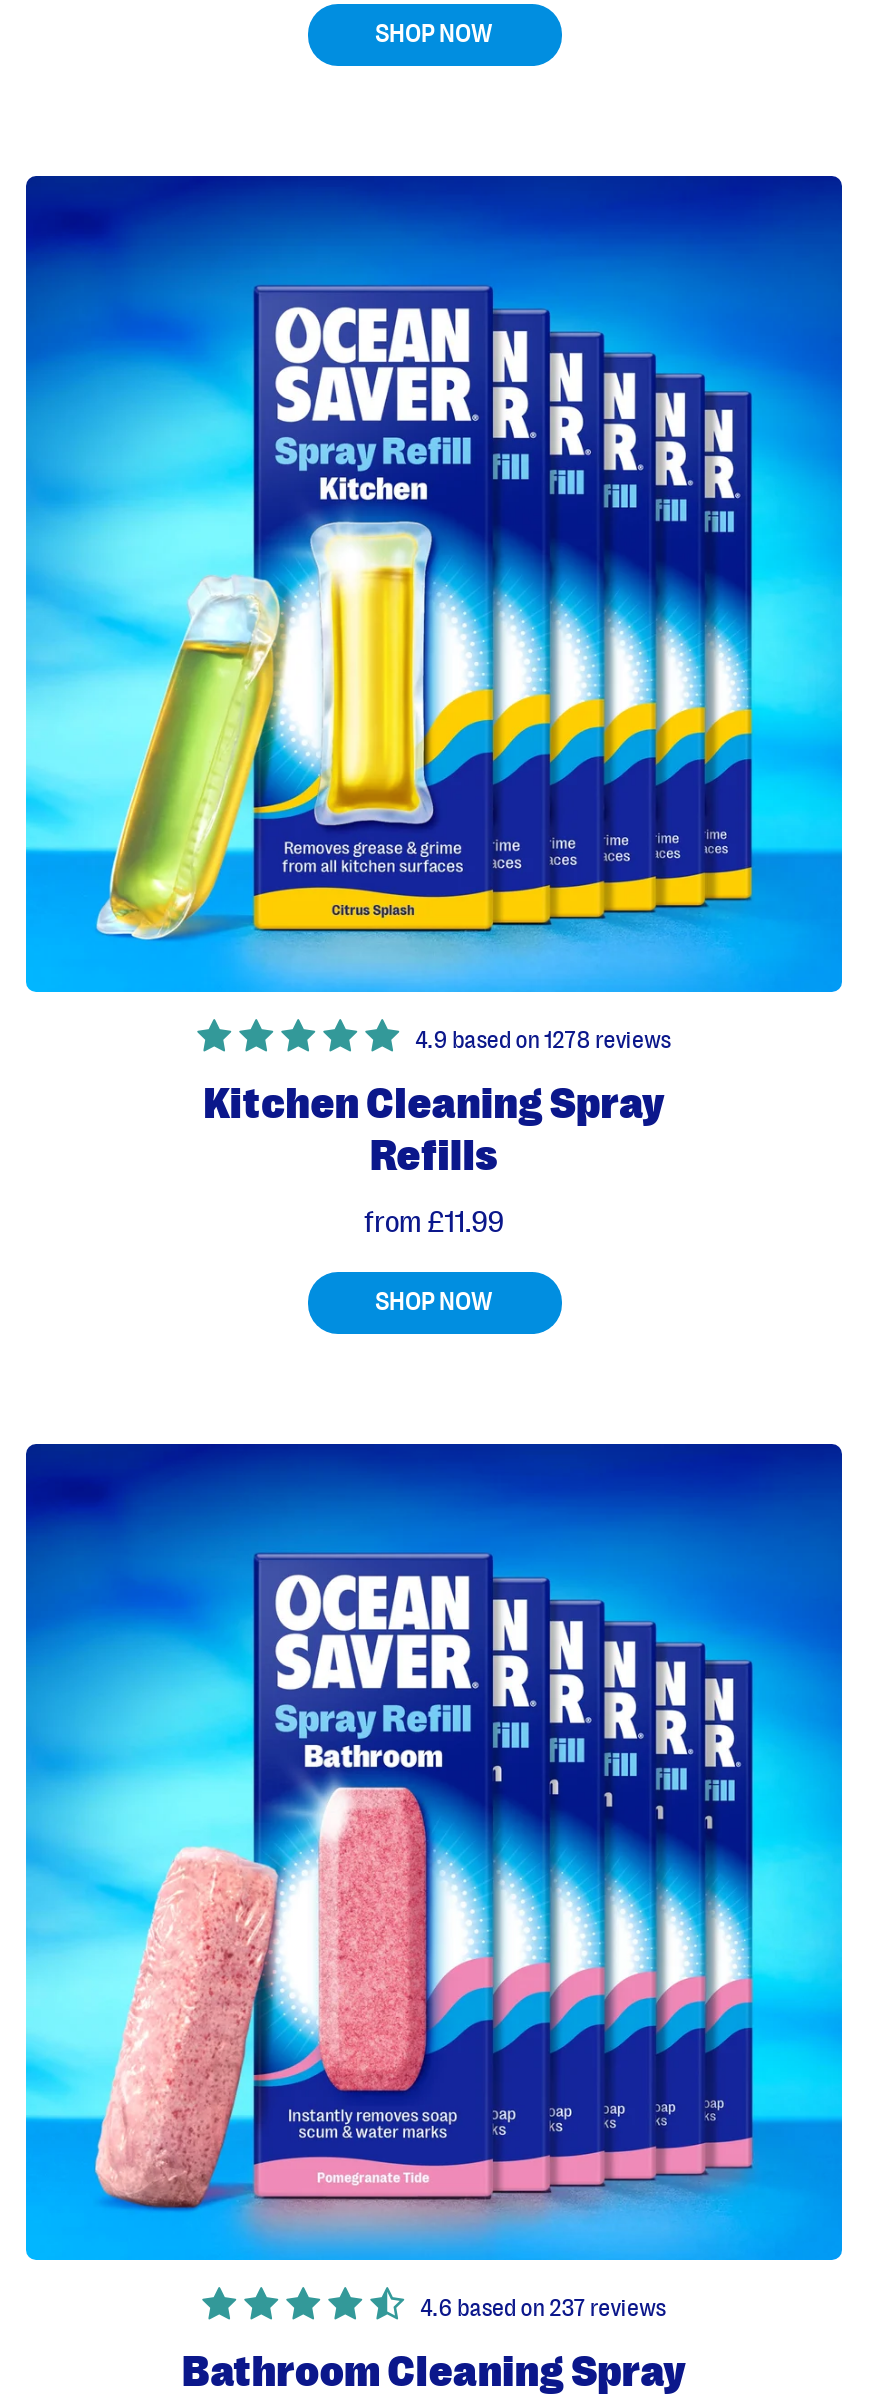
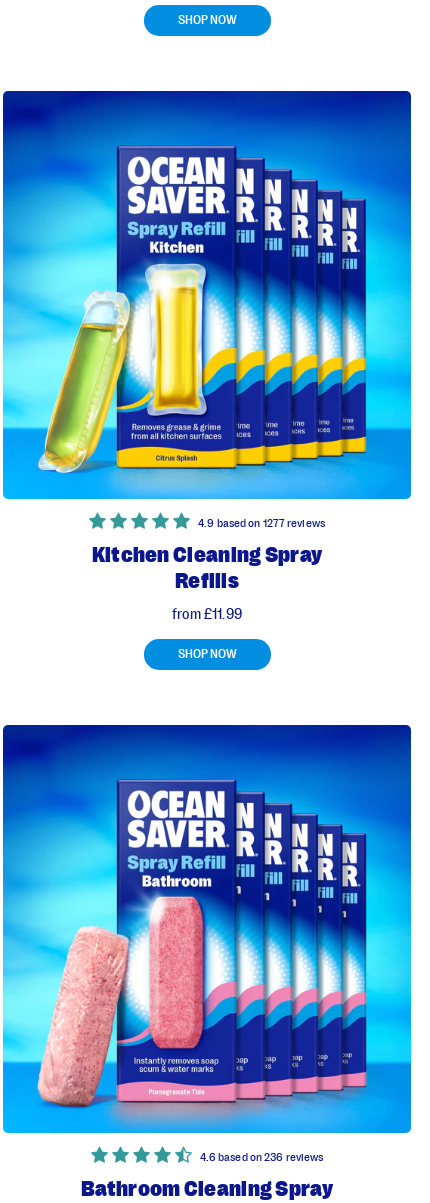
[415,1028,671,1052] 4.9 based on 1278 reviews -> [198,517,325,529] 4.9 based on 1277 reviews
[420,2296,666,2320] 4.6 based on 237 reviews -> [200,1151,323,1163] 4.6 based on 236 reviews

